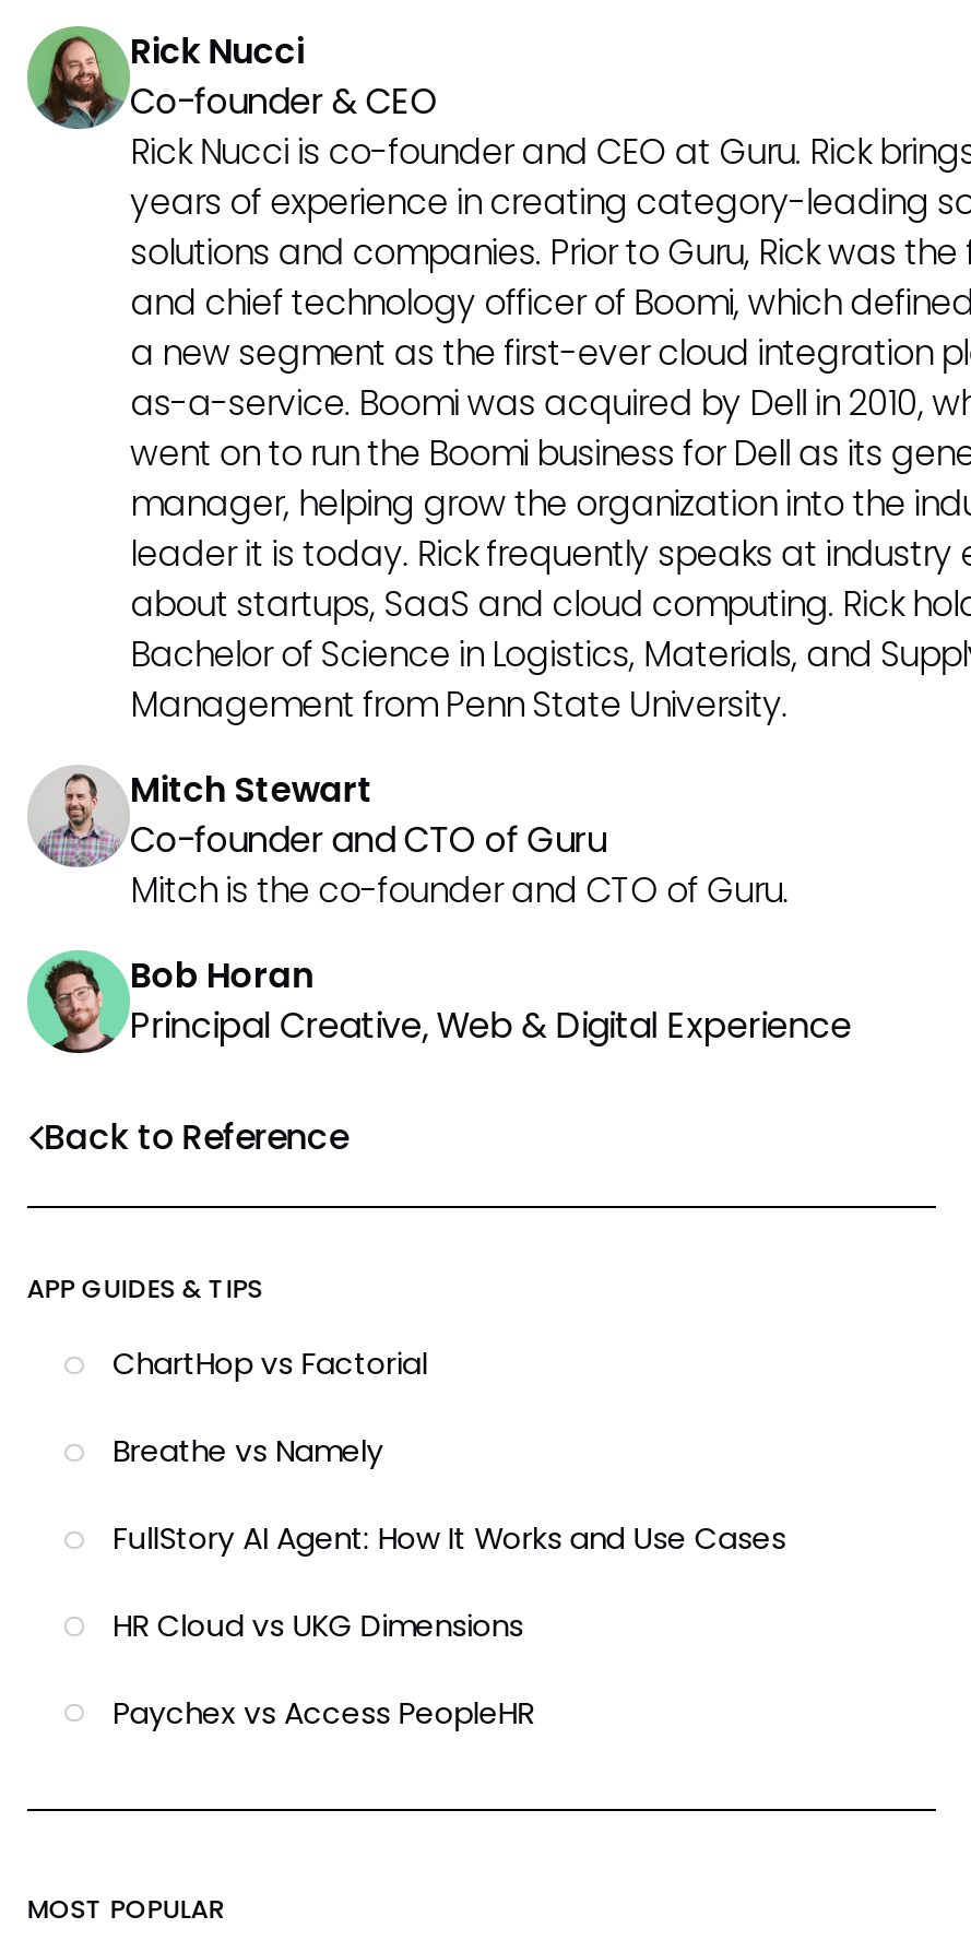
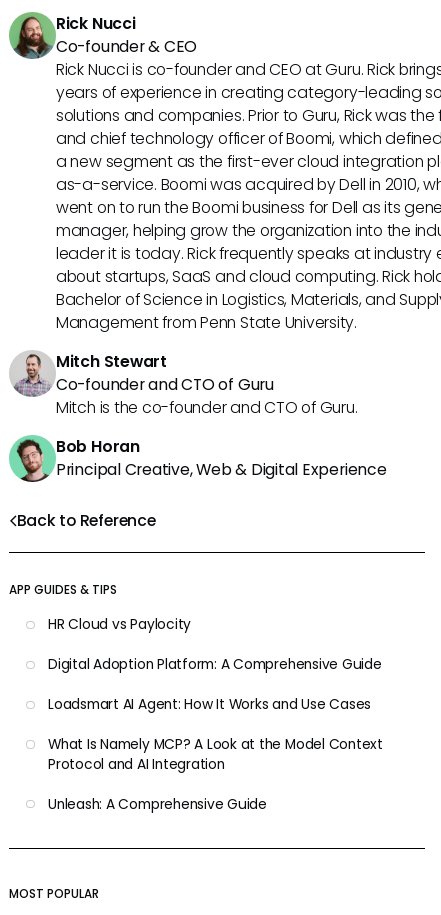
[113,1344,427,1386] ChartHop vs Factorial -> [48,615,191,634] HR Cloud vs Paylocity
[113,1431,383,1473] Breathe vs Namely -> [48,655,382,674] Digital Adoption Platform: A Comprehensive Guide
[113,1518,786,1560] FullStory AI Agent: How It Works and Use Cases -> [48,695,371,714] Loadsmart AI Agent: How It Works and Use Cases
[113,1605,523,1647] HR Cloud vs UKG Dimensions -> [48,735,383,774] What Is Namely MCP? A Look at the Model Context | Protocol and AI Integration
[113,1692,534,1734] Paychex vs Access PeopleHR -> [48,794,267,813] Unleash: A Comprehensive Guide

